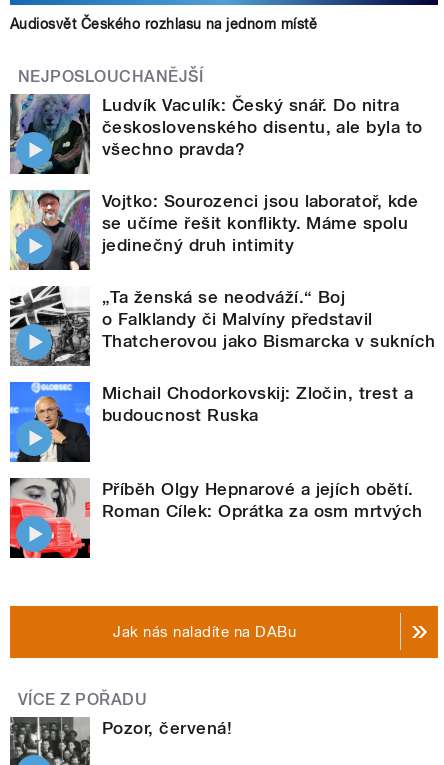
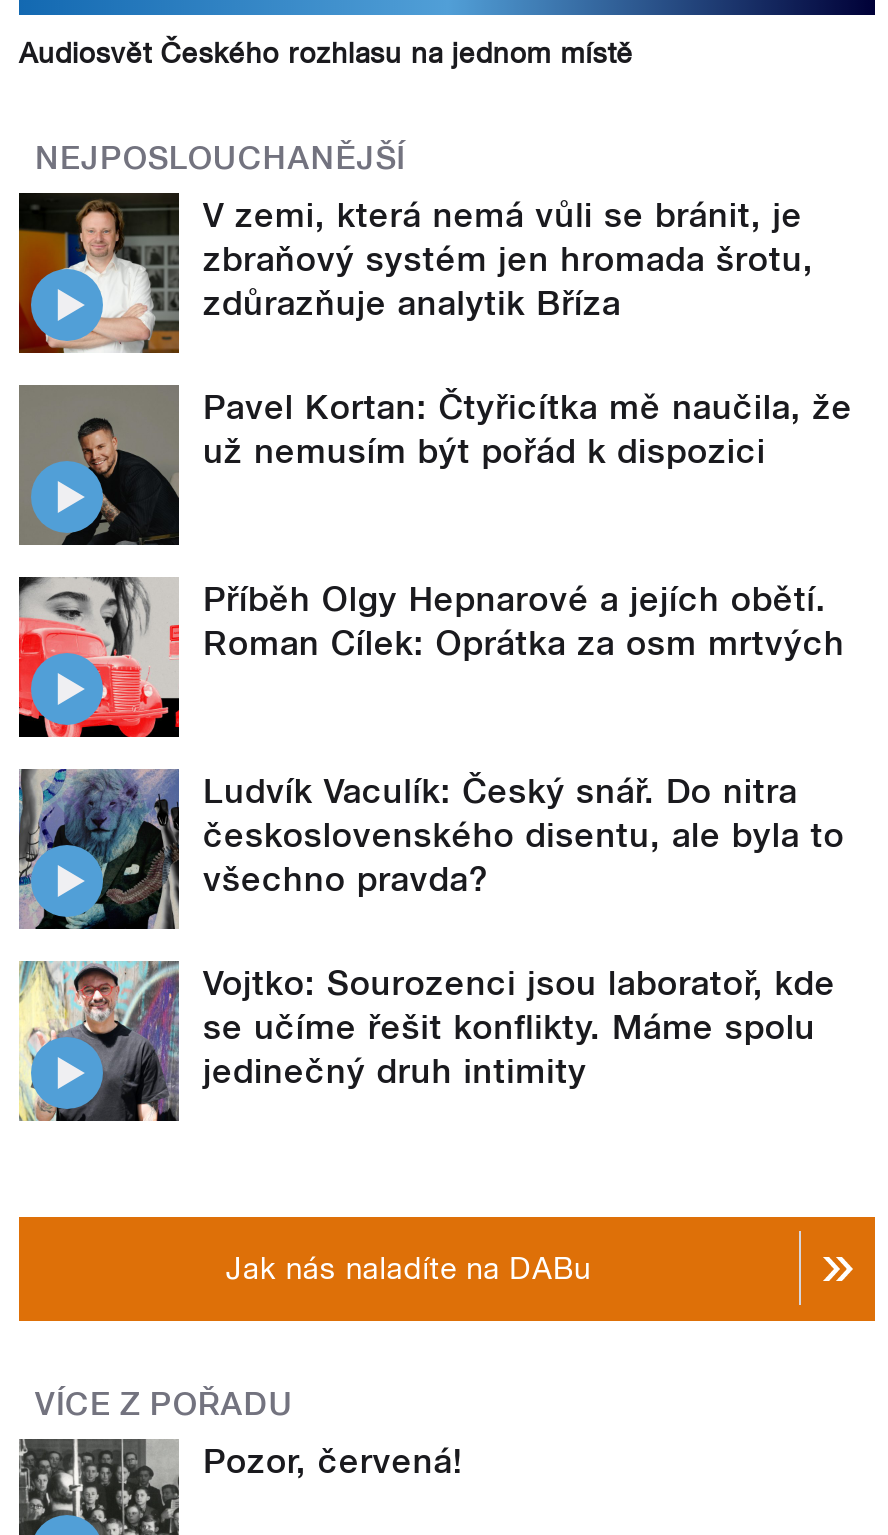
none -> [17,191,852,470] [image] | V zemi, která nemá vůli se bránit, je | zbraňový systém jen hromada šrotu, | zdůrazňuje analytik Bříza | Pavel Kortan: Čtyřicítka mě naučila, že | už nemusím být pořád k dispozici
none -> [17,385,179,547] [image]
moved [8,93,423,254] -> [15,767,845,1090]: [image] | Ludvík Vaculík: Český snář. Do nitra | československého disentu, ale byla to | všechno pravda? | Vojtko: Sourozenci jsou laboratoř, kde | se učíme řešit konflikty. Máme spolu | jedinečný druh intimity
[9,286,436,424] [image] | „Ta ženská se neodváží.“ Boj | o Falklandy či Malvíny představil | Thatcherovou jako Bismarcka v sukních | Michail Chodorkovskij: Zločin, trest a | budoucnost Ruska -> none
[9,381,91,462] [image] -> none
moved [9,477,423,559] -> [17,575,845,739]: [image] | Příběh Olgy Hepnarové a jejích obětí. | Roman Cílek: Oprátka za osm mrtvých

